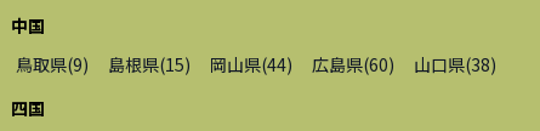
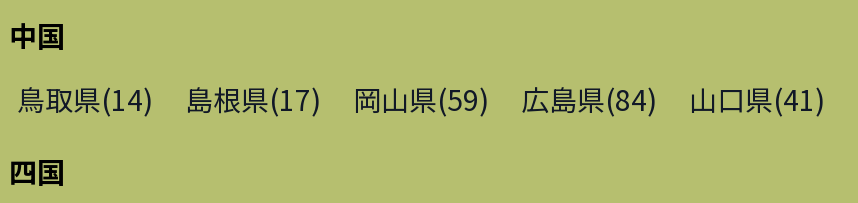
[16,52,89,76] 鳥取県(9) -> [17,79,153,119] 鳥取県(14)
[108,52,191,76] 島根県(15) -> [185,79,321,119] 島根県(17)
[210,52,292,76] 岡山県(44) -> [353,79,489,119] 岡山県(59)
[312,52,394,76] 広島県(60) -> [521,79,657,119] 広島県(84)
[414,52,496,76] 山口県(38) -> [689,79,825,119] 山口県(41)

